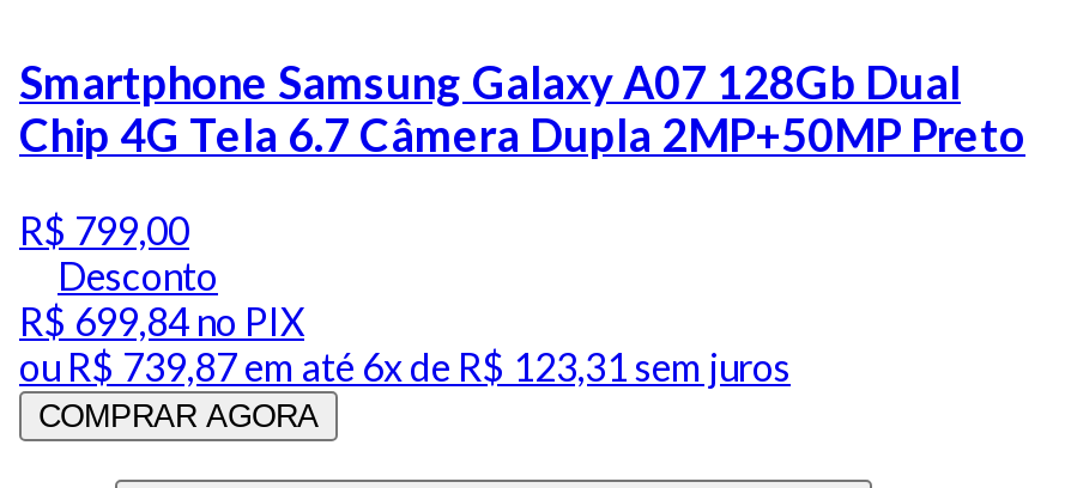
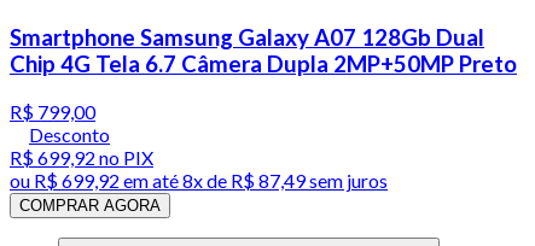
[19,298,304,344] R$ 699,84 no PIX -> [10,146,153,169] R$ 699,92 no PIX
[19,344,791,389] ou R$ 739,87 em até 6x de R$ 123,31 sem juros -> [10,169,388,192] ou R$ 699,92 em até 8x de R$ 87,49 sem juros

